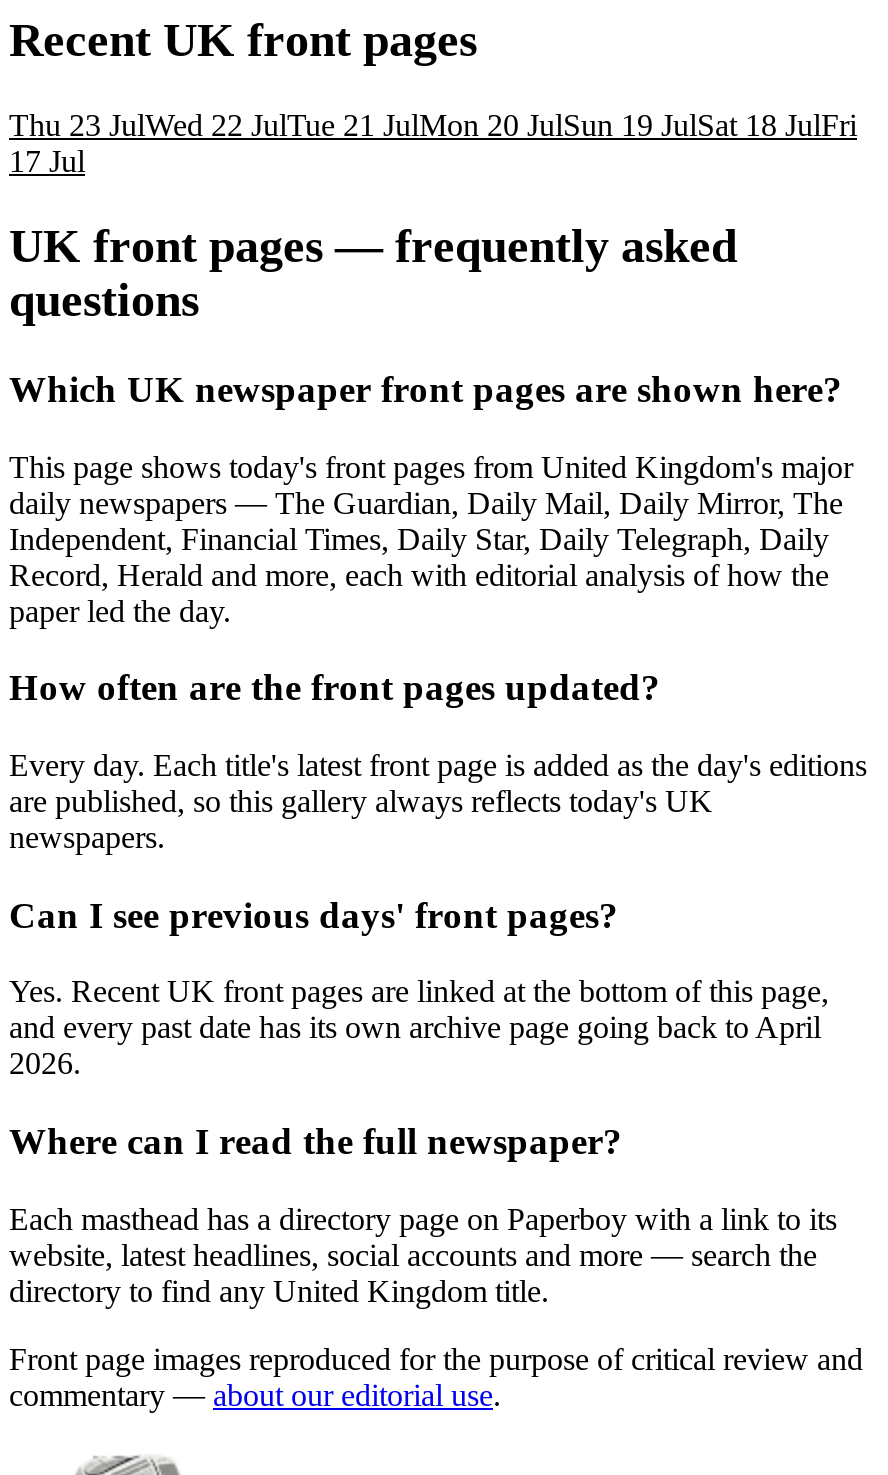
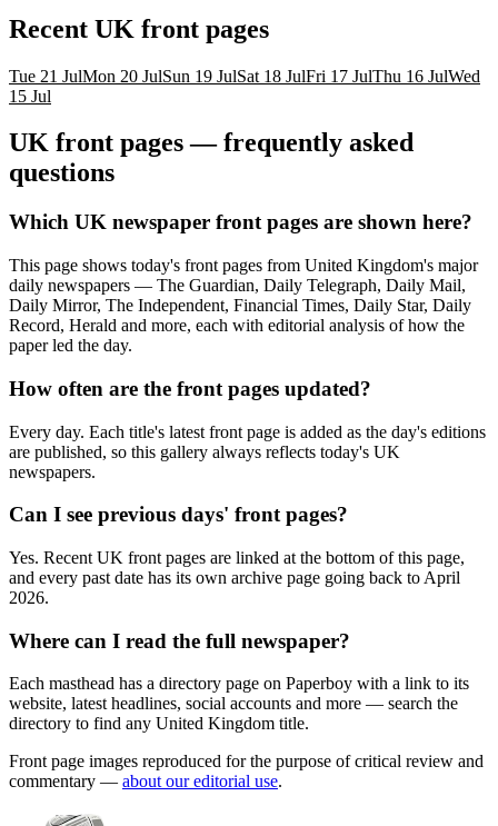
[9,108,857,142] Thu 23 JulWed 22 JulTue 21 JulMon 20 JulSun 19 JulSat 18 JulFri -> [9,66,480,85] Tue 21 JulMon 20 JulSun 19 JulSat 18 JulFri 17 JulThu 16 JulWed
[9,144,85,178] 17 Jul -> [9,86,51,105] 15 Jul
[9,485,843,555] daily newspapers — The Guardian, Daily Mail, Daily Mirror, The | Independent, Financial Times, Daily Star, Daily Telegraph, Daily -> [9,276,471,315] daily newspapers — The Guardian, Daily Telegraph, Daily Mail, | Daily Mirror, The Independent, Financial Times, Daily Star, Daily

